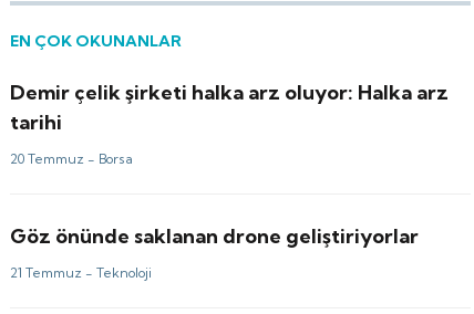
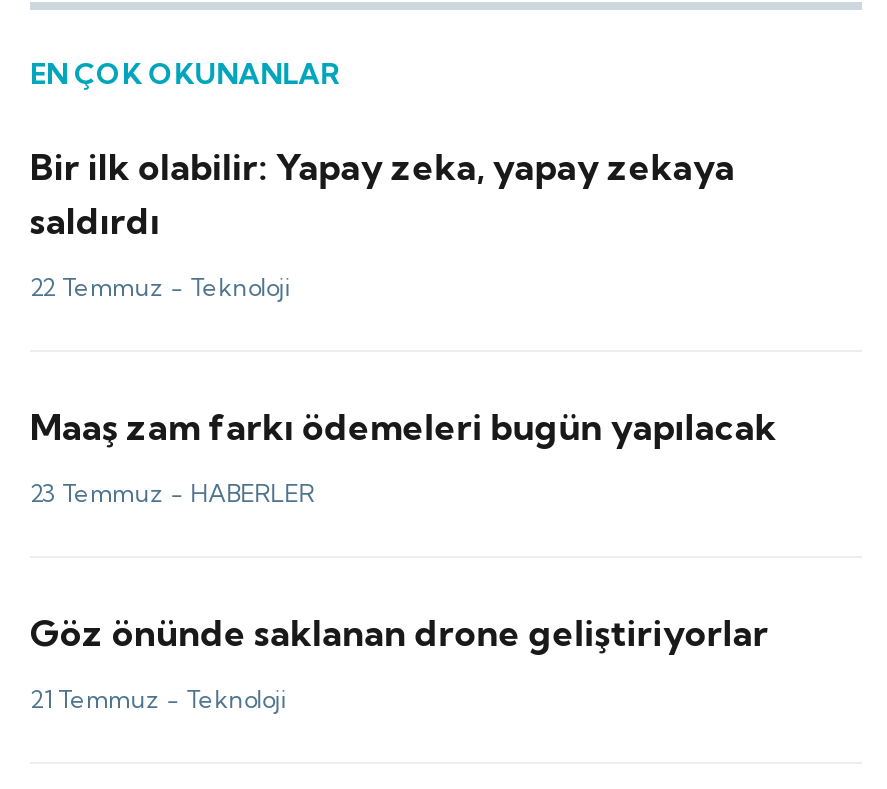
[10,80,449,168] Demir çelik şirketi halka arz oluyor: Halka arz | tarihi | 20 Temmuz - Borsa -> [30,145,777,509] Bir ilk olabilir: Yapay zeka, yapay zekaya | saldırdı | 22 Temmuz - Teknoloji | Maaş zam farkı ödemeleri bugün yapılacak | 23 Temmuz - HABERLER

